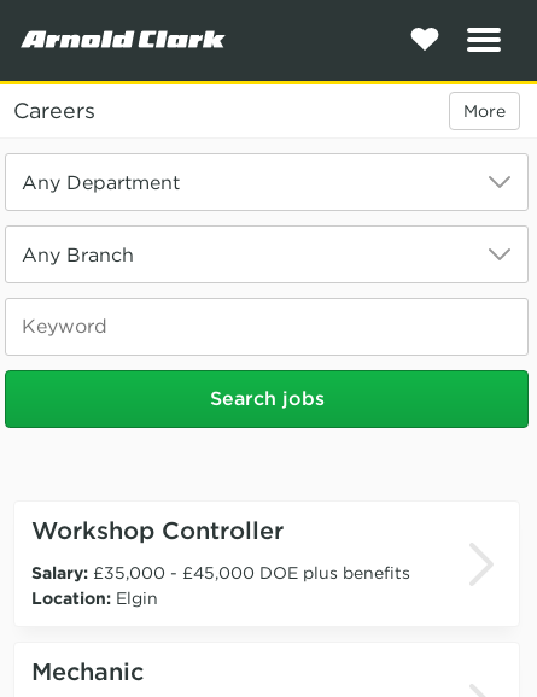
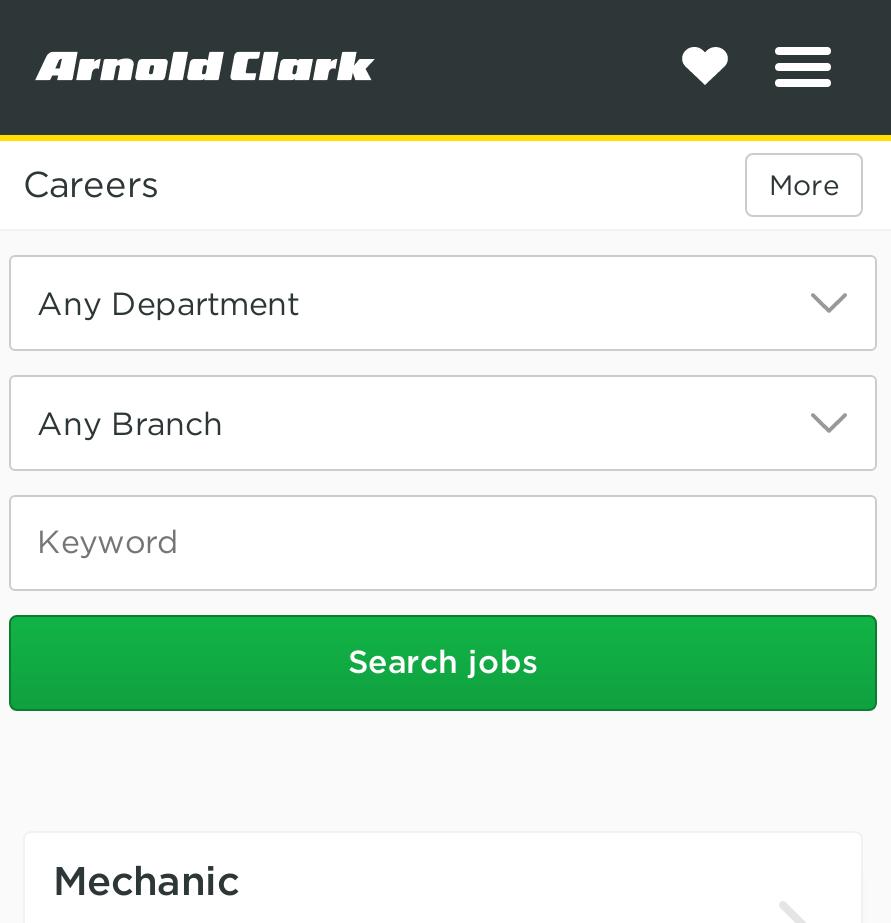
[31,516,410,608] Workshop Controller | Salary: £35,000 - £45,000 DOE plus benefits | Location: Elgin -> none

